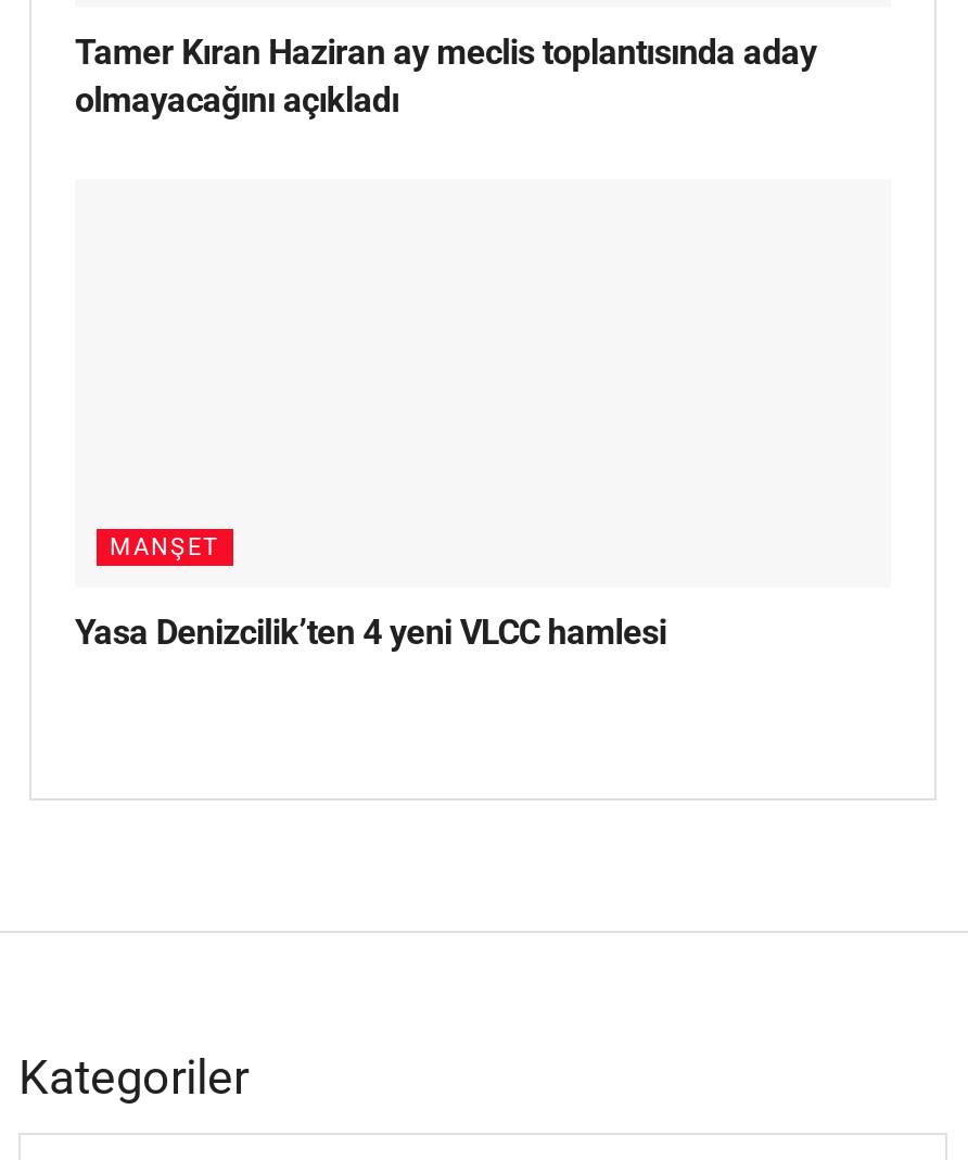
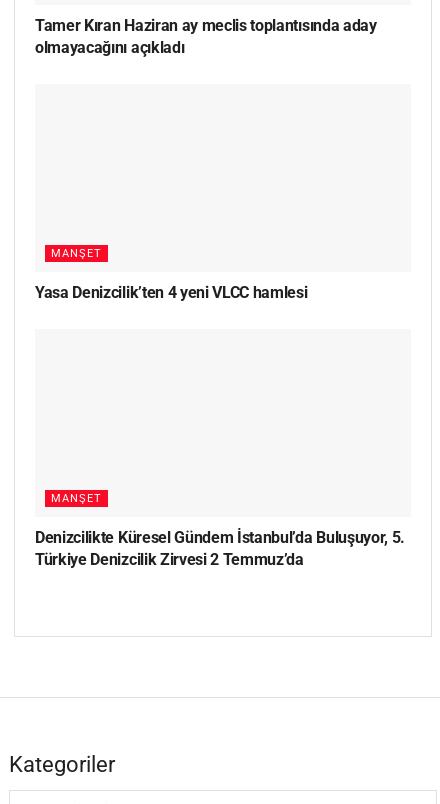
none -> [35,492,405,569] MANŞET | Denizcilikte Küresel Gündem İstanbul’da Buluşuyor, 5. | Türkiye Denizcilik Zirvesi 2 Temmuz’da

